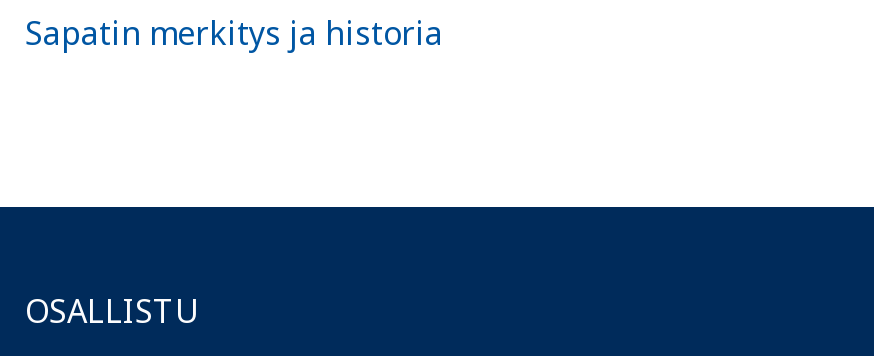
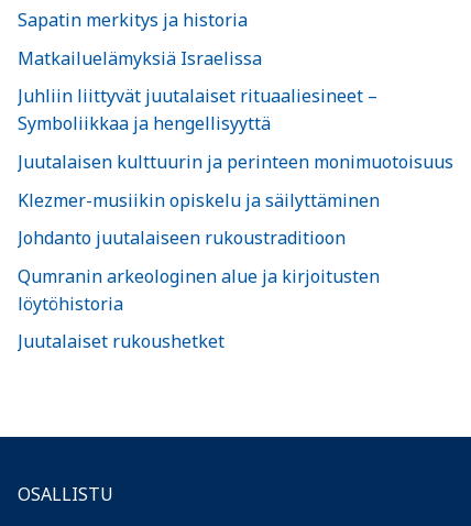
none -> [18,46,453,354] Matkailuelämyksiä Israelissa | Juhliin liittyvät juutalaiset rituaaliesineet – | Symboliikkaa ja hengellisyyttä | Juutalaisen kulttuurin ja perinteen monimuotoisuus | Klezmer-musiikin opiskelu ja säilyttäminen | Johdanto juutalaiseen rukoustraditioon | Qumranin arkeologinen alue ja kirjoitusten | löytöhistoria | Juutalaiset rukoushetket

